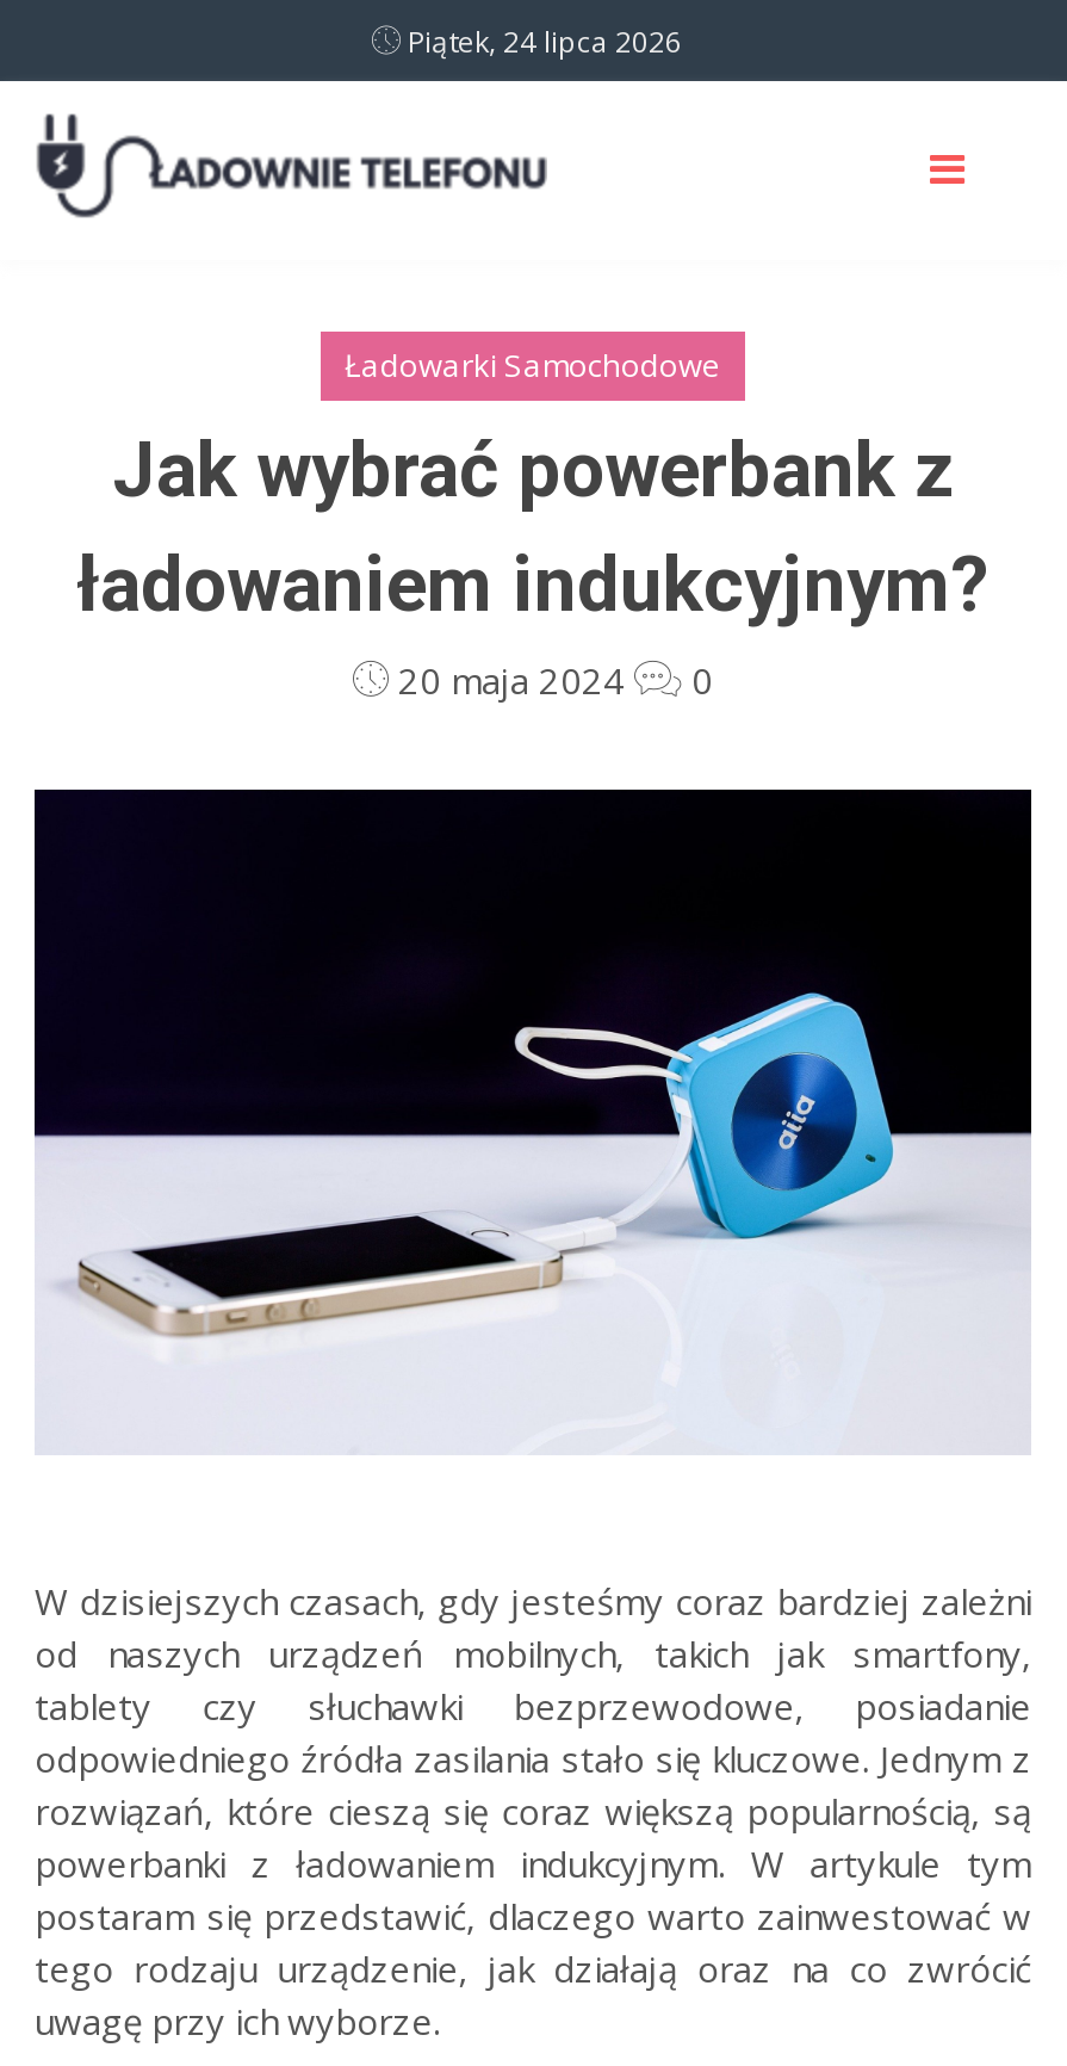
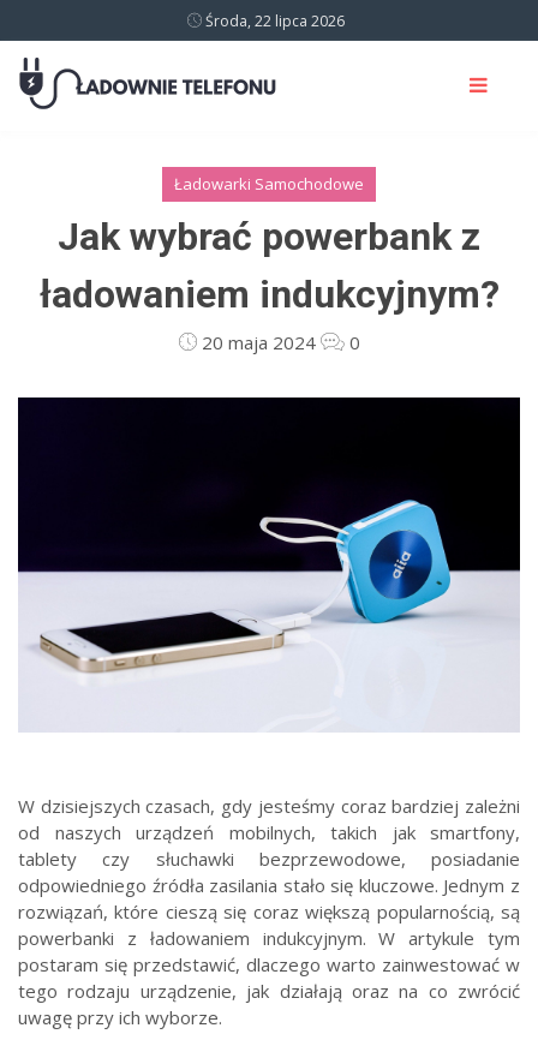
[401,21,682,62] Piątek, 24 lipca 2026 -> [202,11,345,31] Środa, 22 lipca 2026

